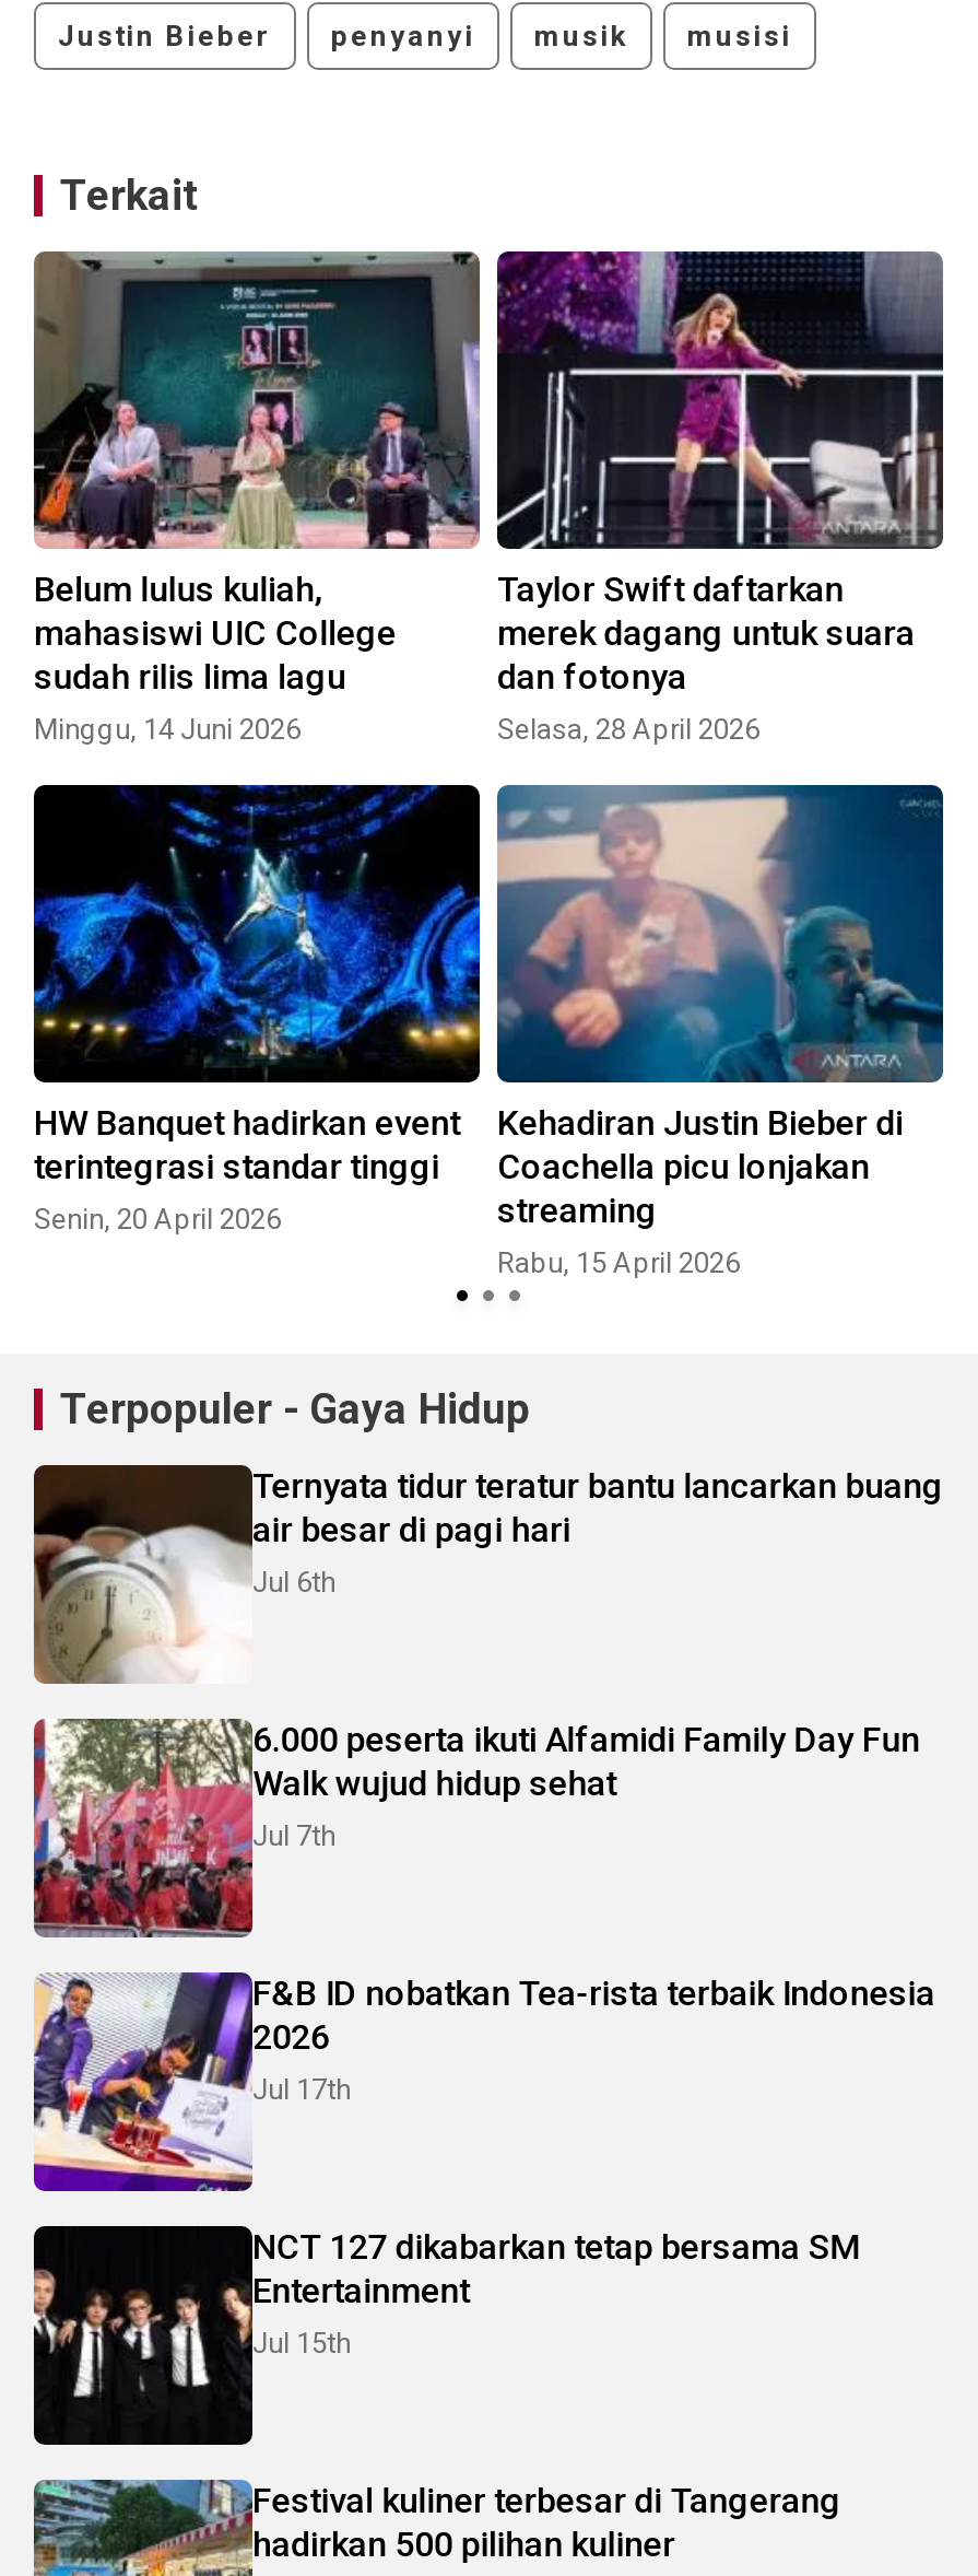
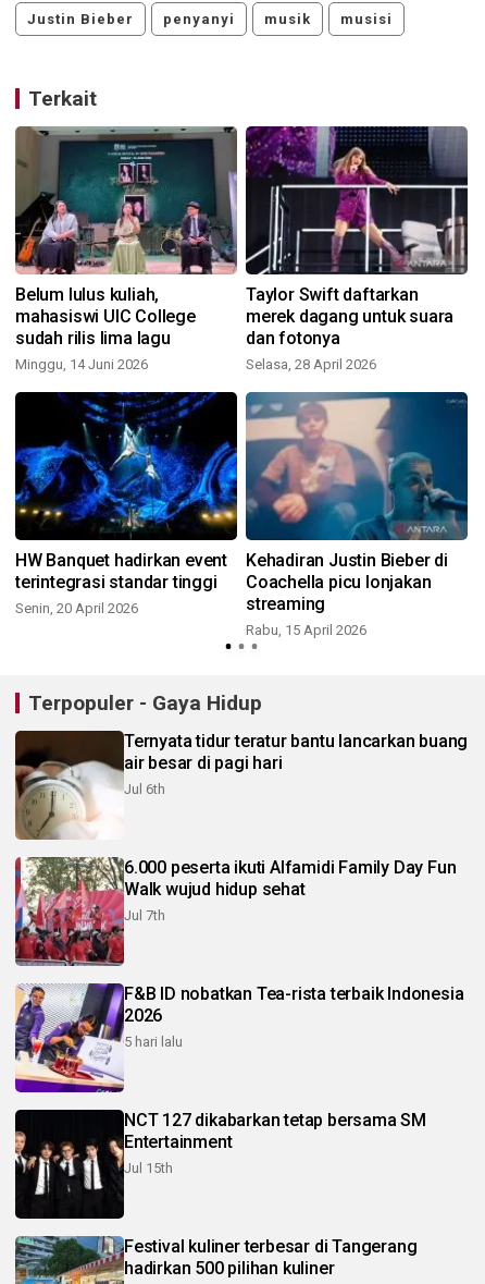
[252,2074,351,2107] Jul 17th -> [124,1034,183,1050] 5 hari lalu

